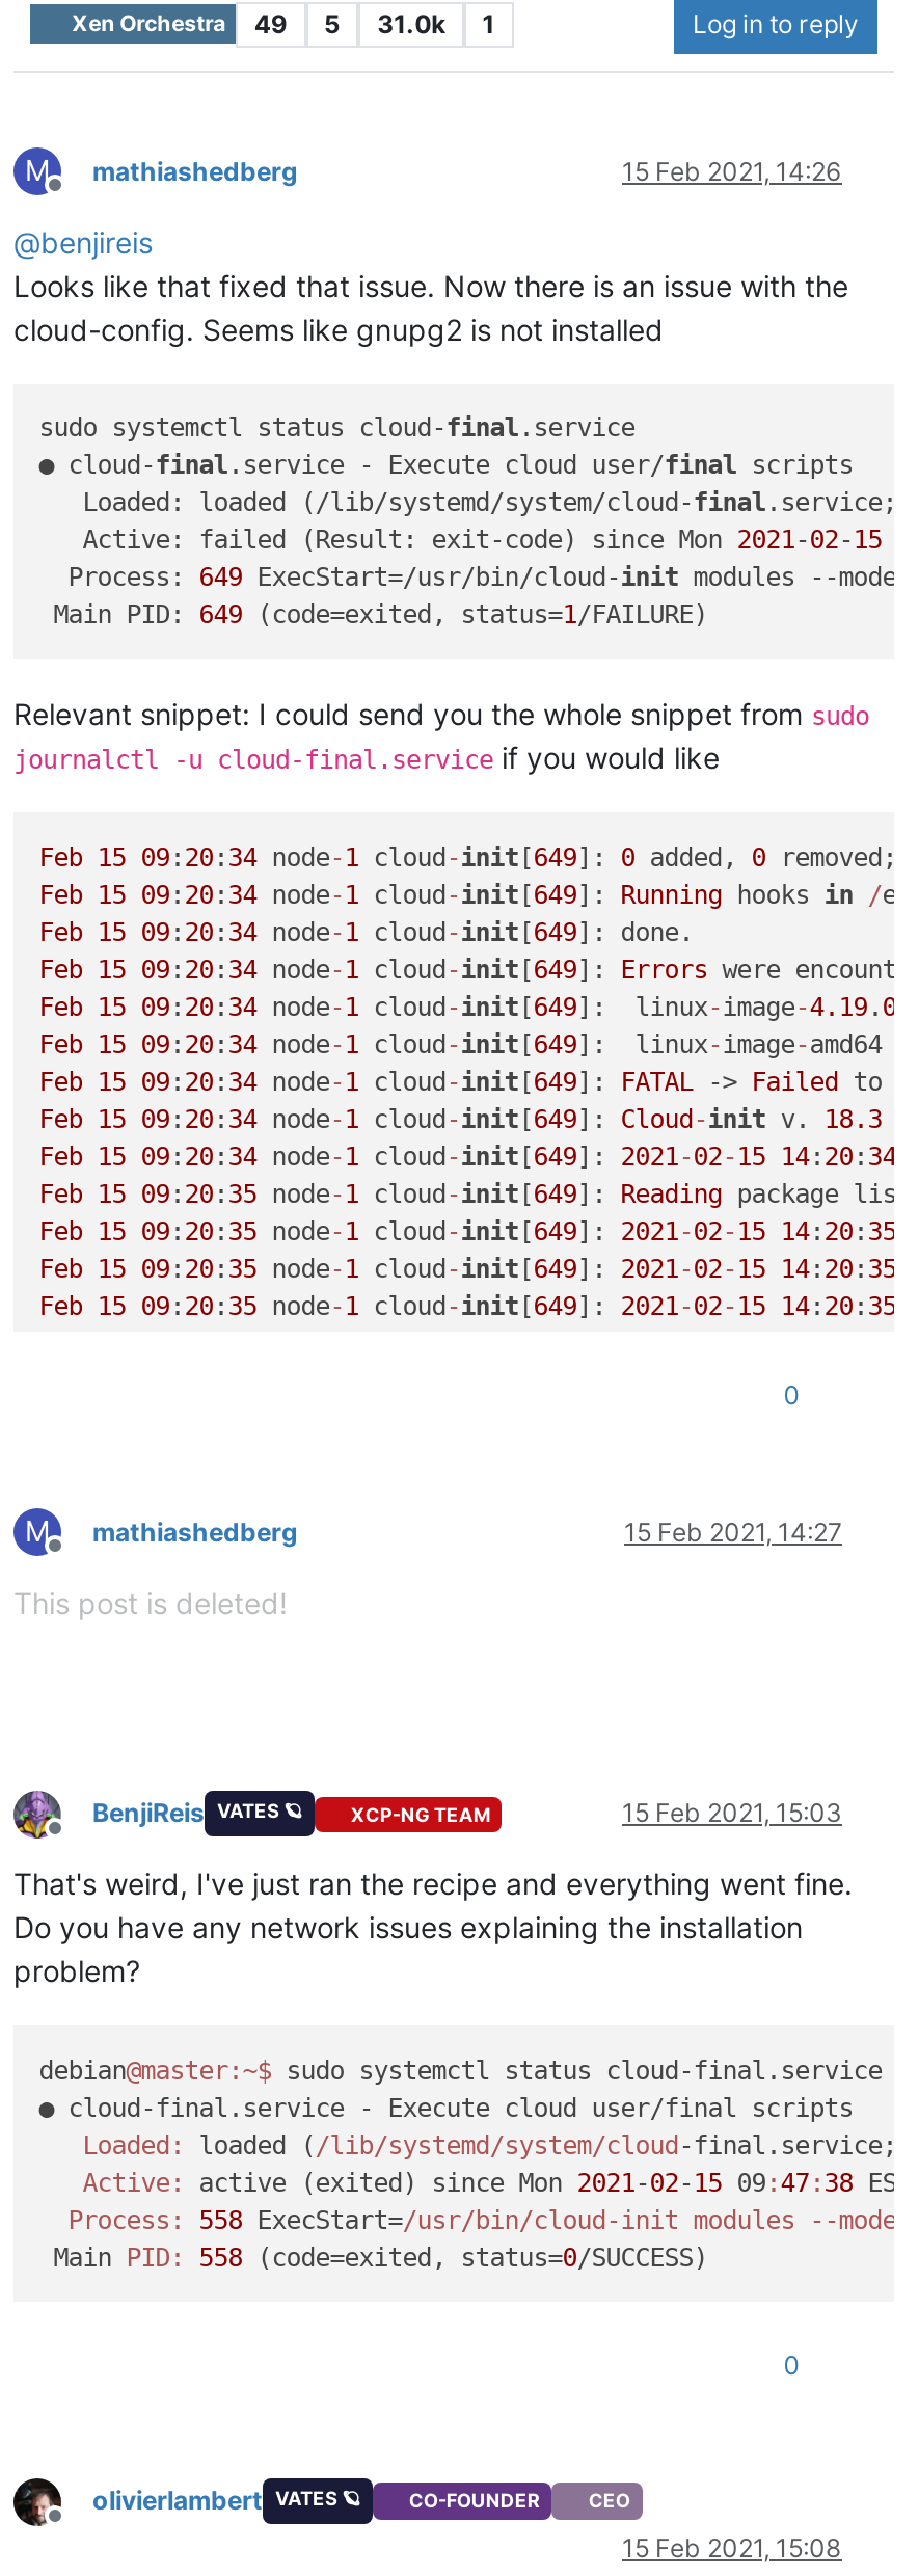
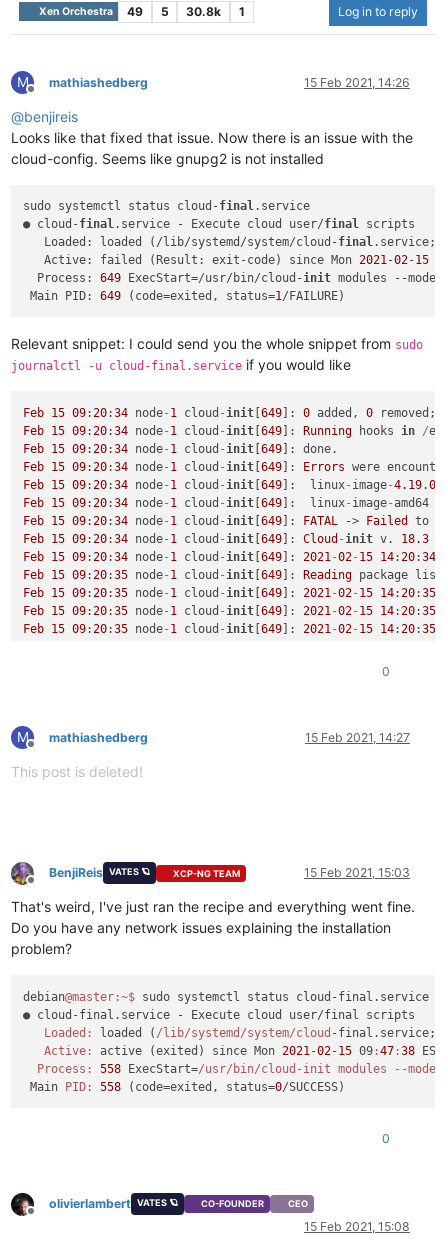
[68,8,495,39] Xen Orchestra 49 5 31.0k 1 -> [37,4,245,19] Xen Orchestra 49 5 30.8k 1

